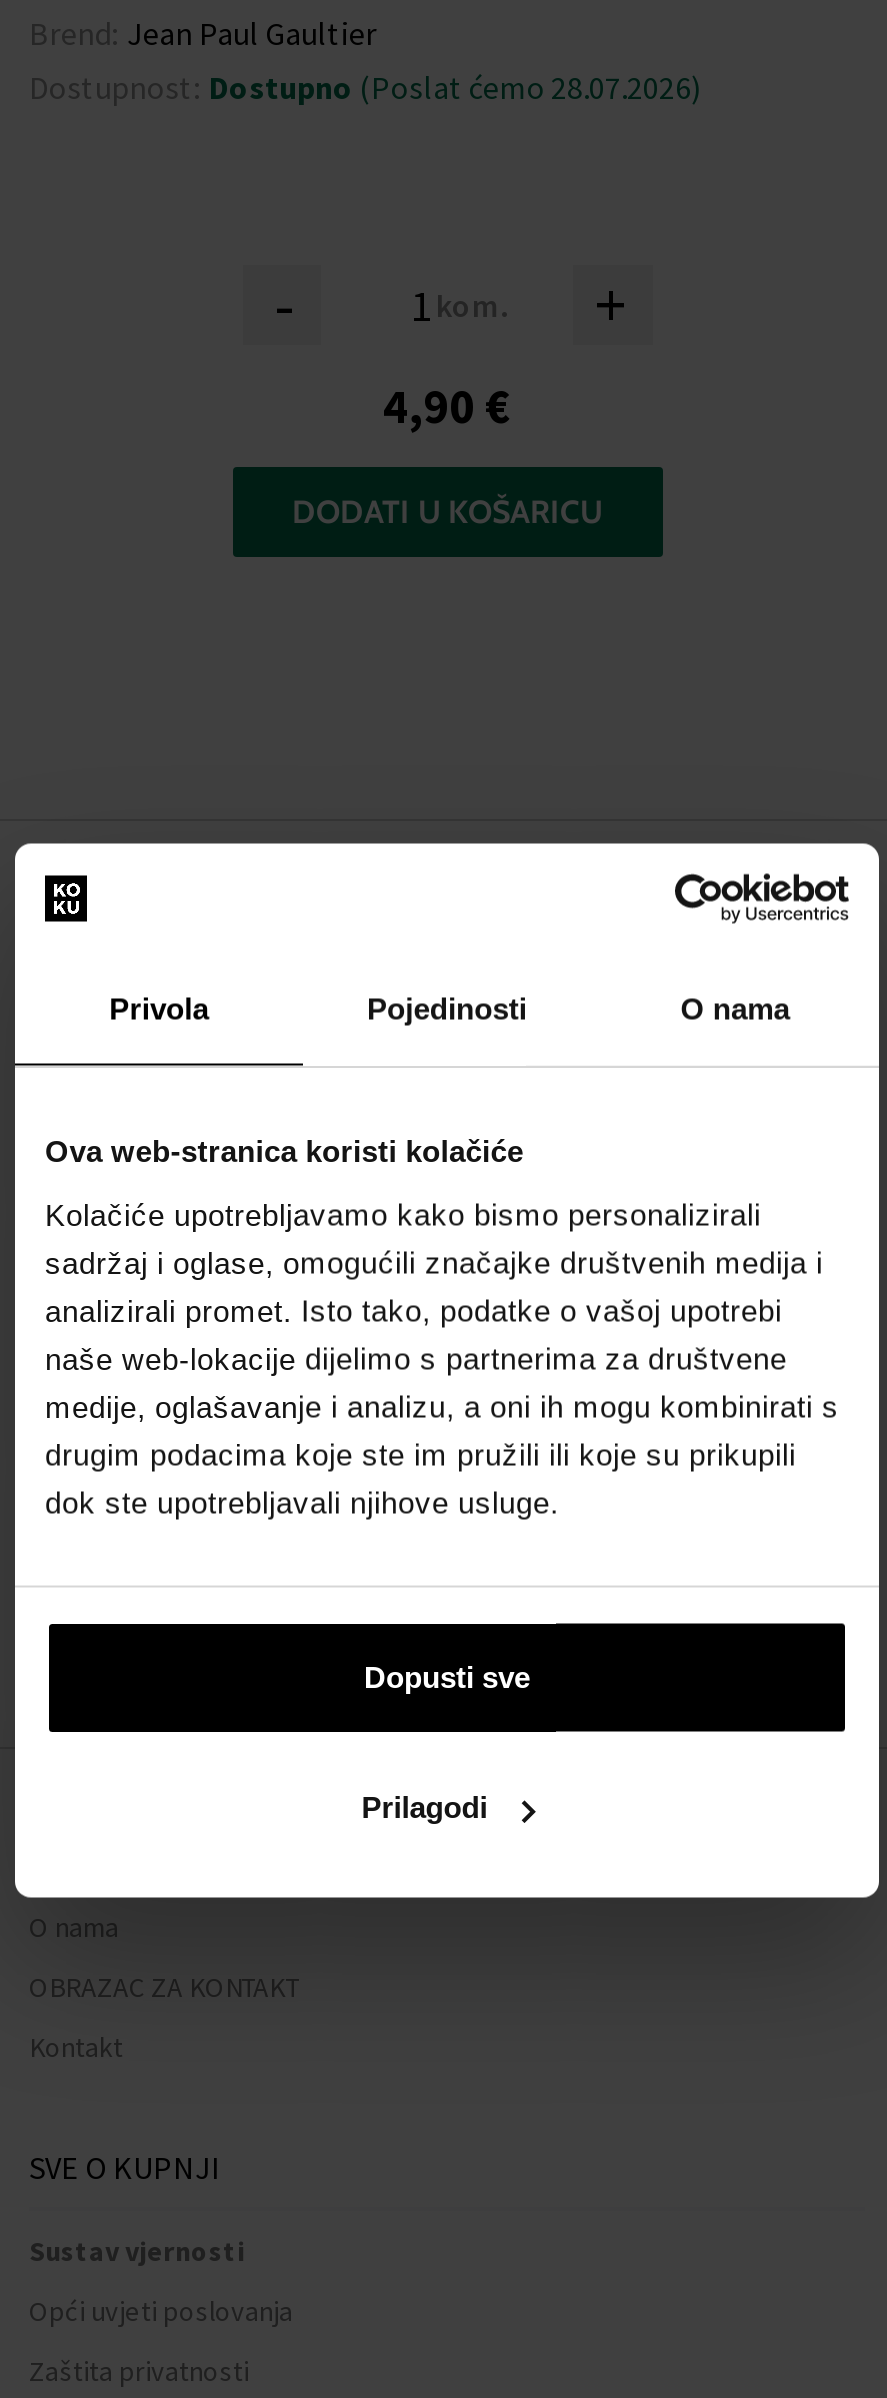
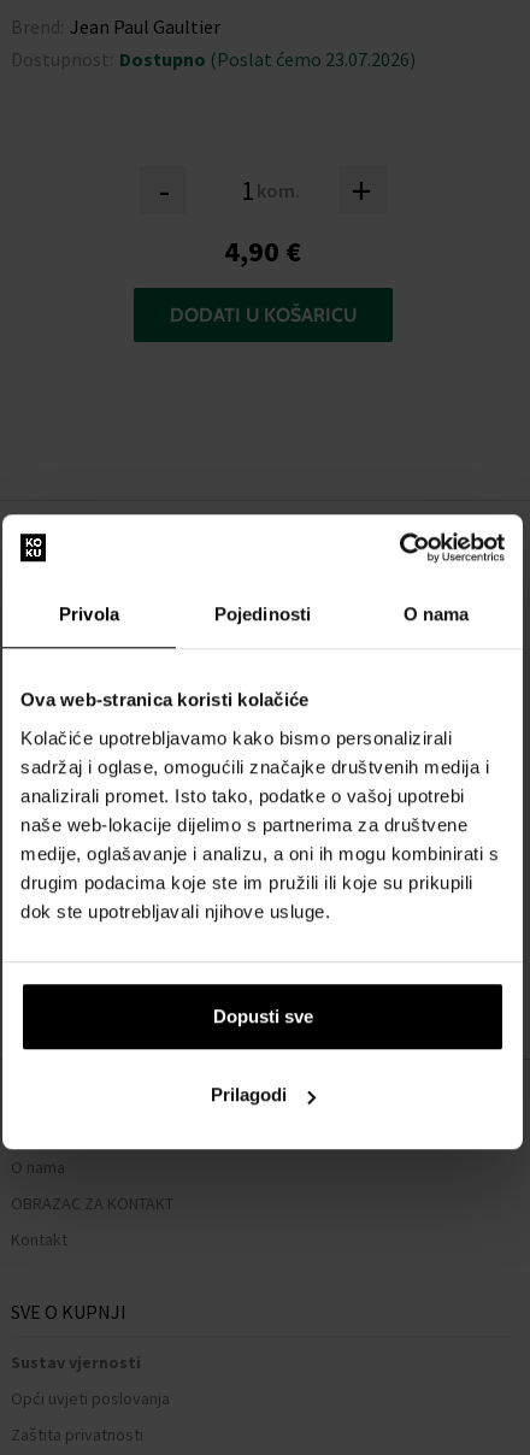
[29,67,701,107] Dostupnost: Dostupno (Poslat ćemo 28.07.2026) -> [11,47,416,71] Dostupnost: Dostupno (Poslat ćemo 23.07.2026)

